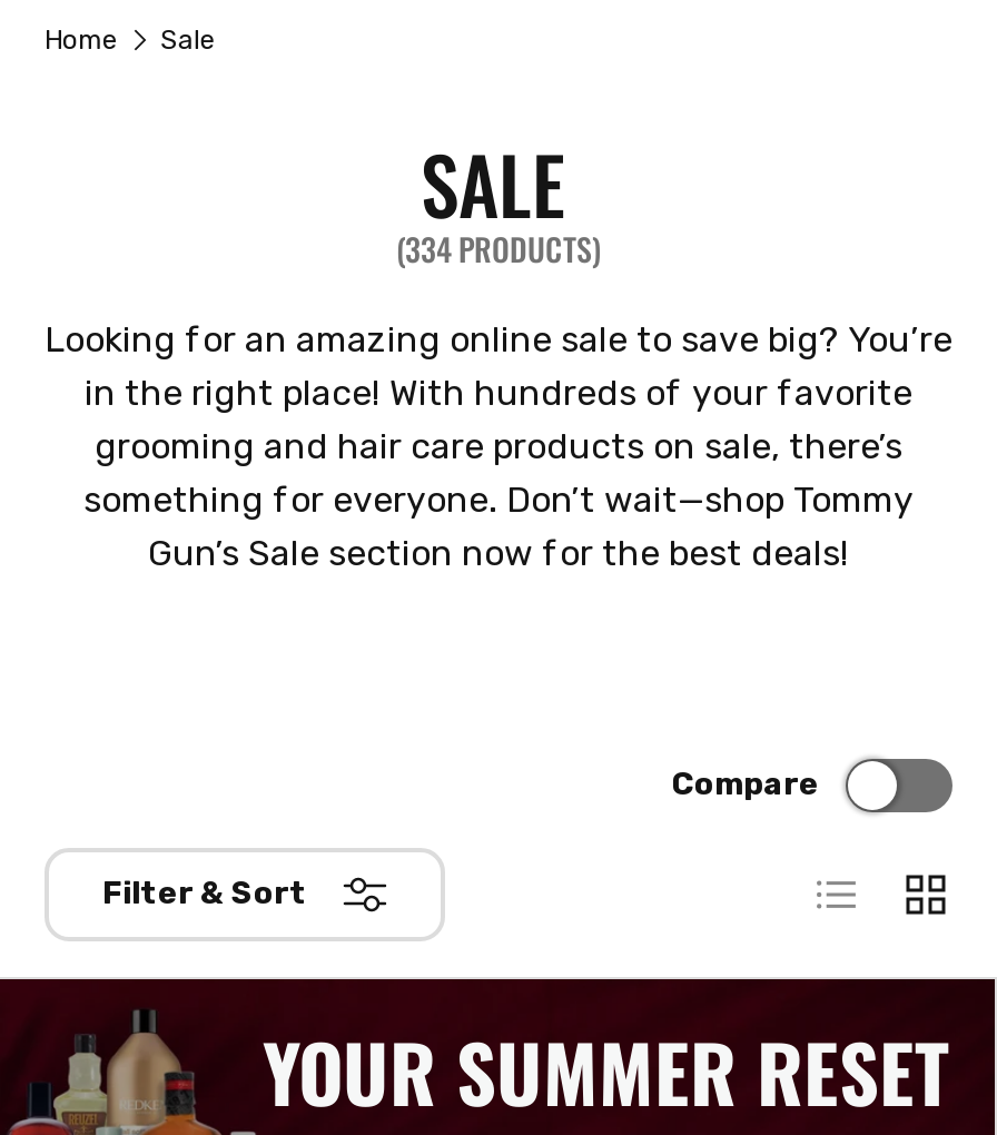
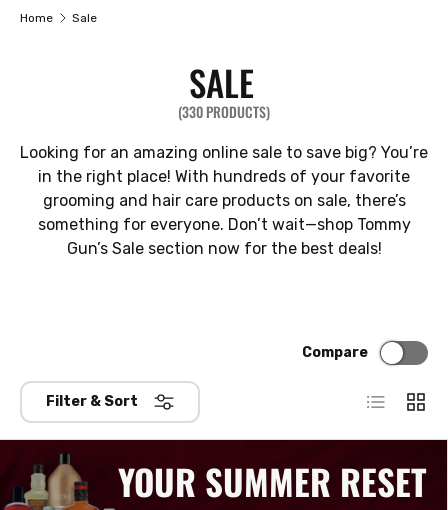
[396,224,601,271] (334 PRODUCTS) -> [178,101,270,122] (330 PRODUCTS)

